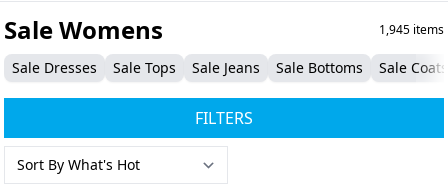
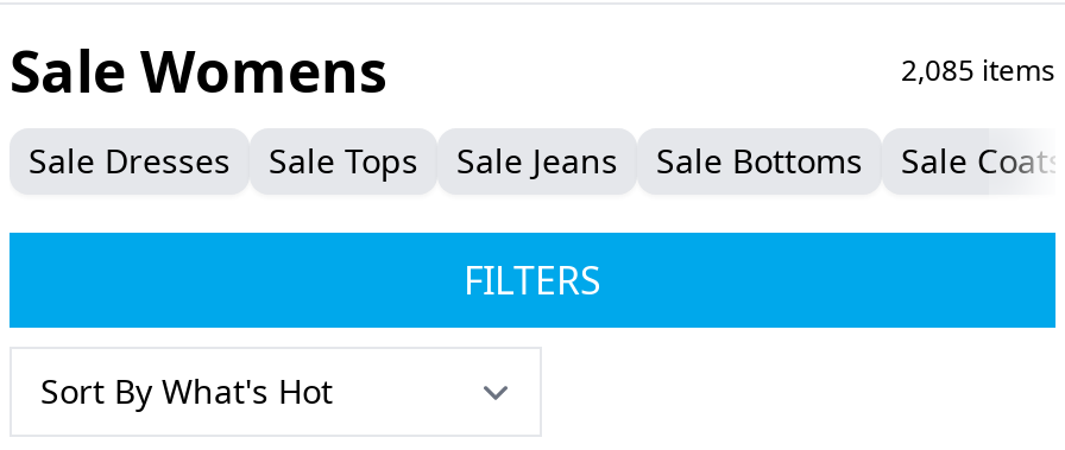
[379,21,444,38] 1,945 items -> [901,50,1055,90] 2,085 items

